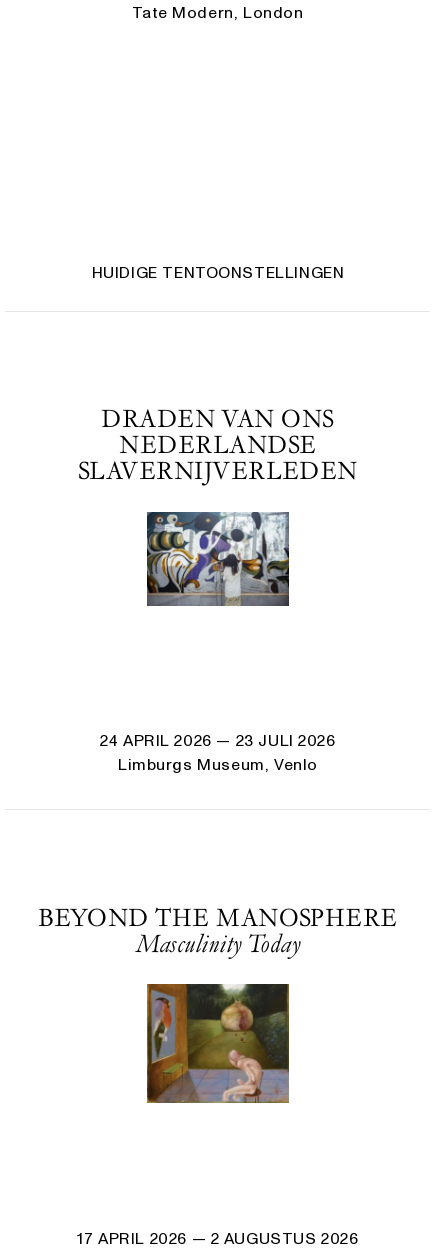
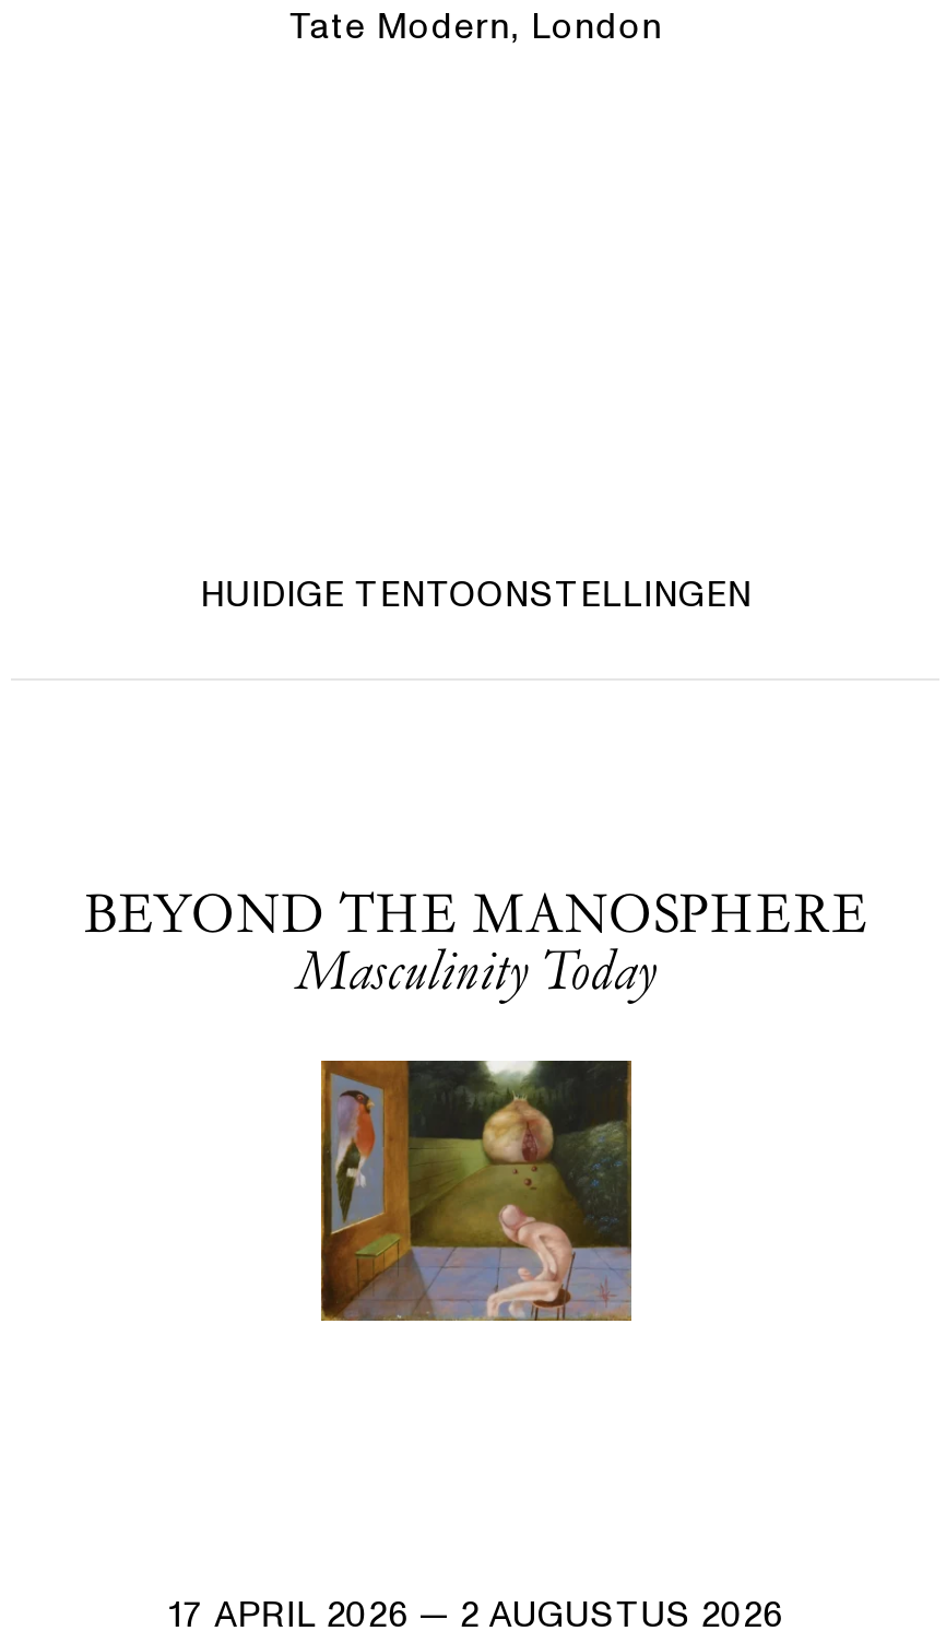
[78,404,358,486] DRADEN VAN ONS | NEDERLANDSE | SLAVERNIJVERLEDEN -> none
[146,511,290,607] [image] -> none
[100,733,336,773] 24 APRIL 2026 — 23 JULI 2026 | Limburgs Museum, Venlo -> none

